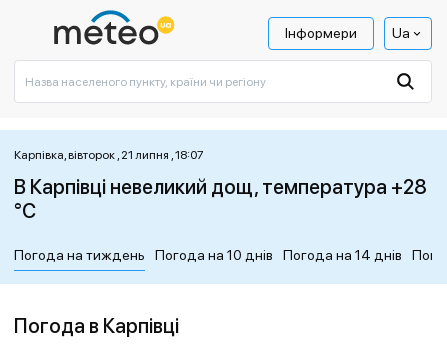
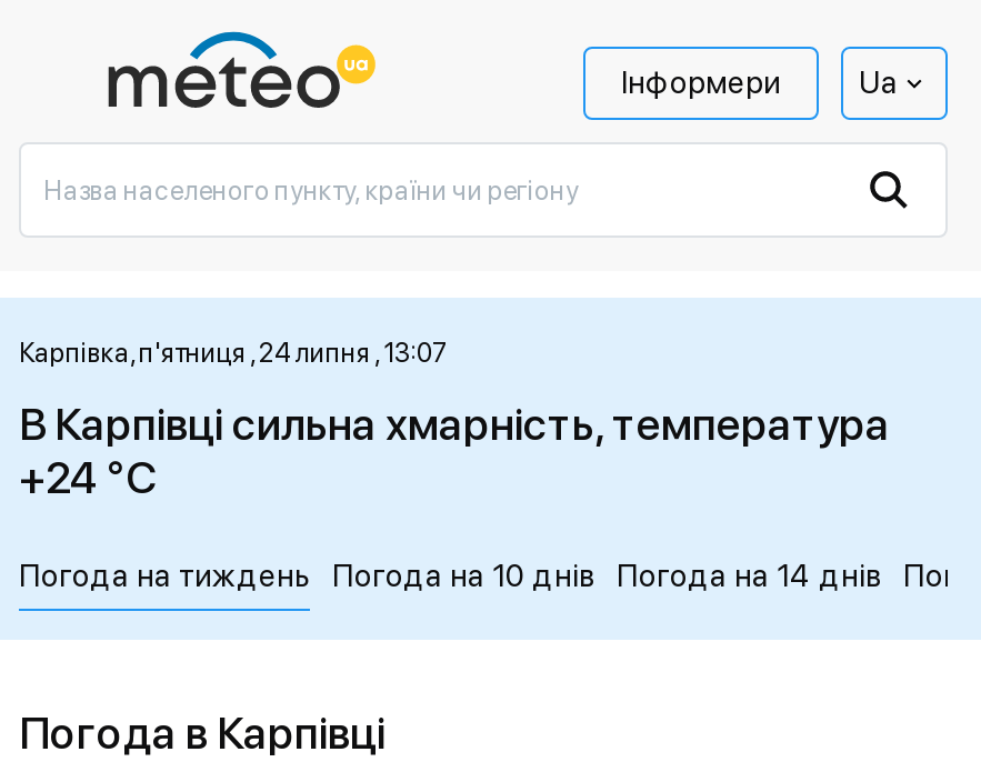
[14,148,204,162] Карпівка, вівторок , 21 липня , 18:07 -> [19,338,448,369] Карпівка, п'ятниця , 24 липня , 13:07
[14,175,427,223] В Карпівці невеликий дощ, температура +28 | °C -> [19,398,890,504] В Карпівці сильна хмарність, температура | +24 °C

